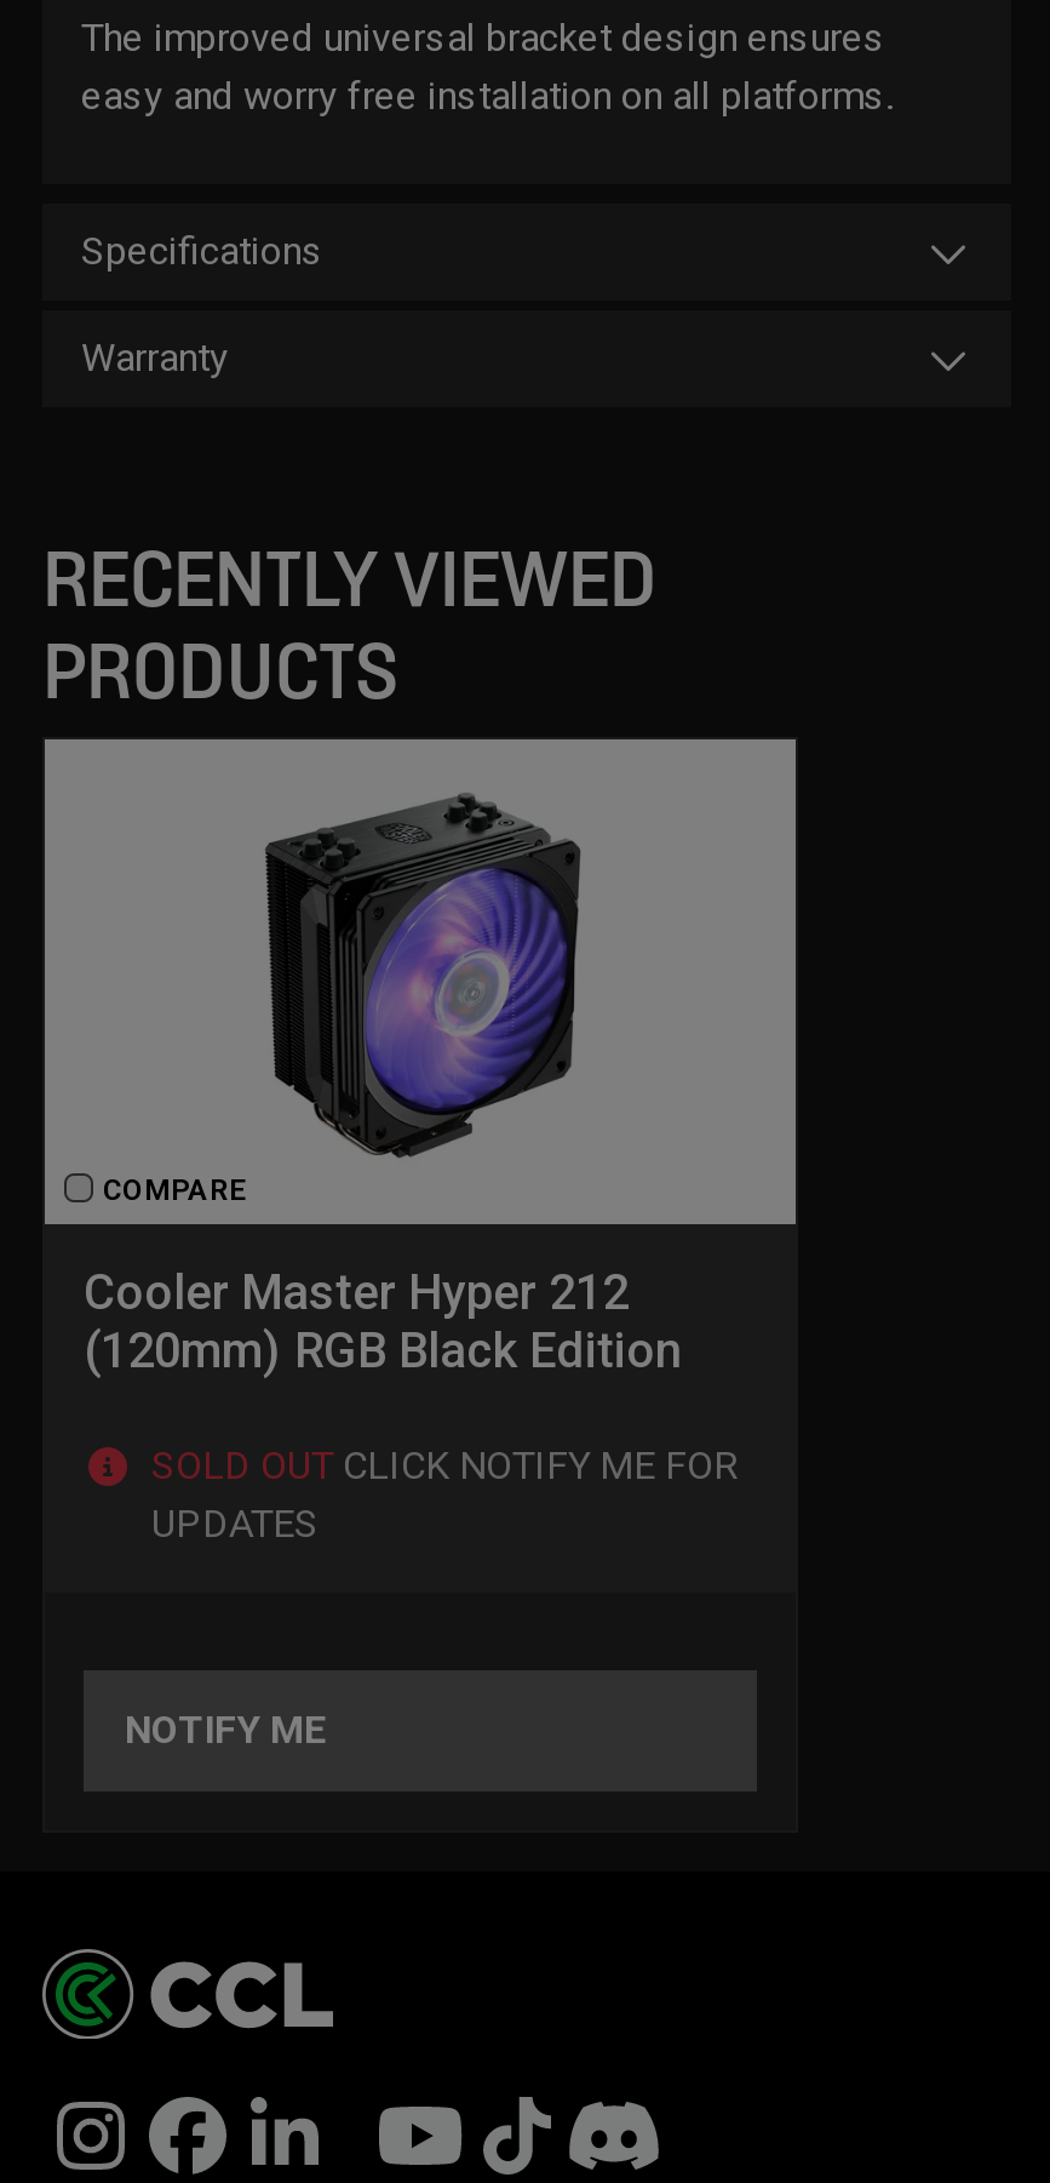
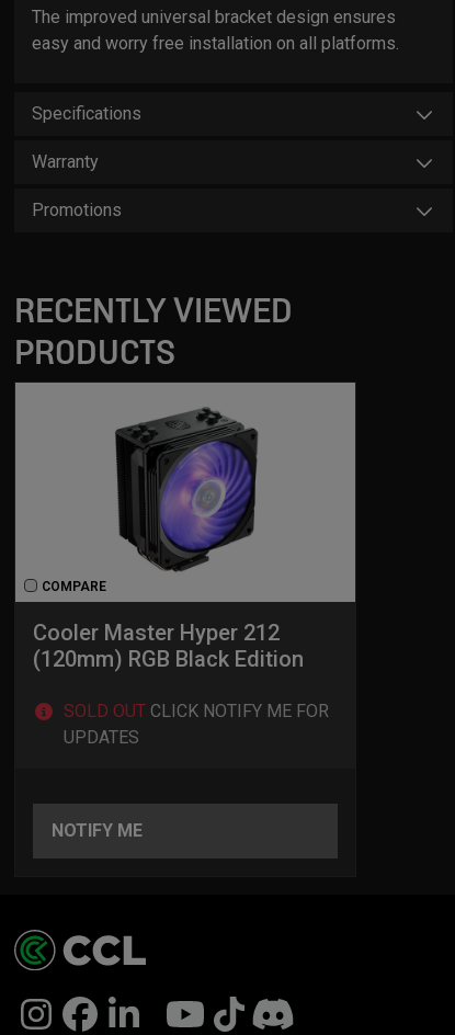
none -> [32,199,122,220] Promotions

